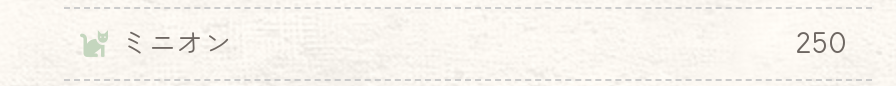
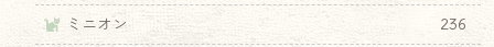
[796,25,846,61] 250 -> [440,14,466,34] 236

